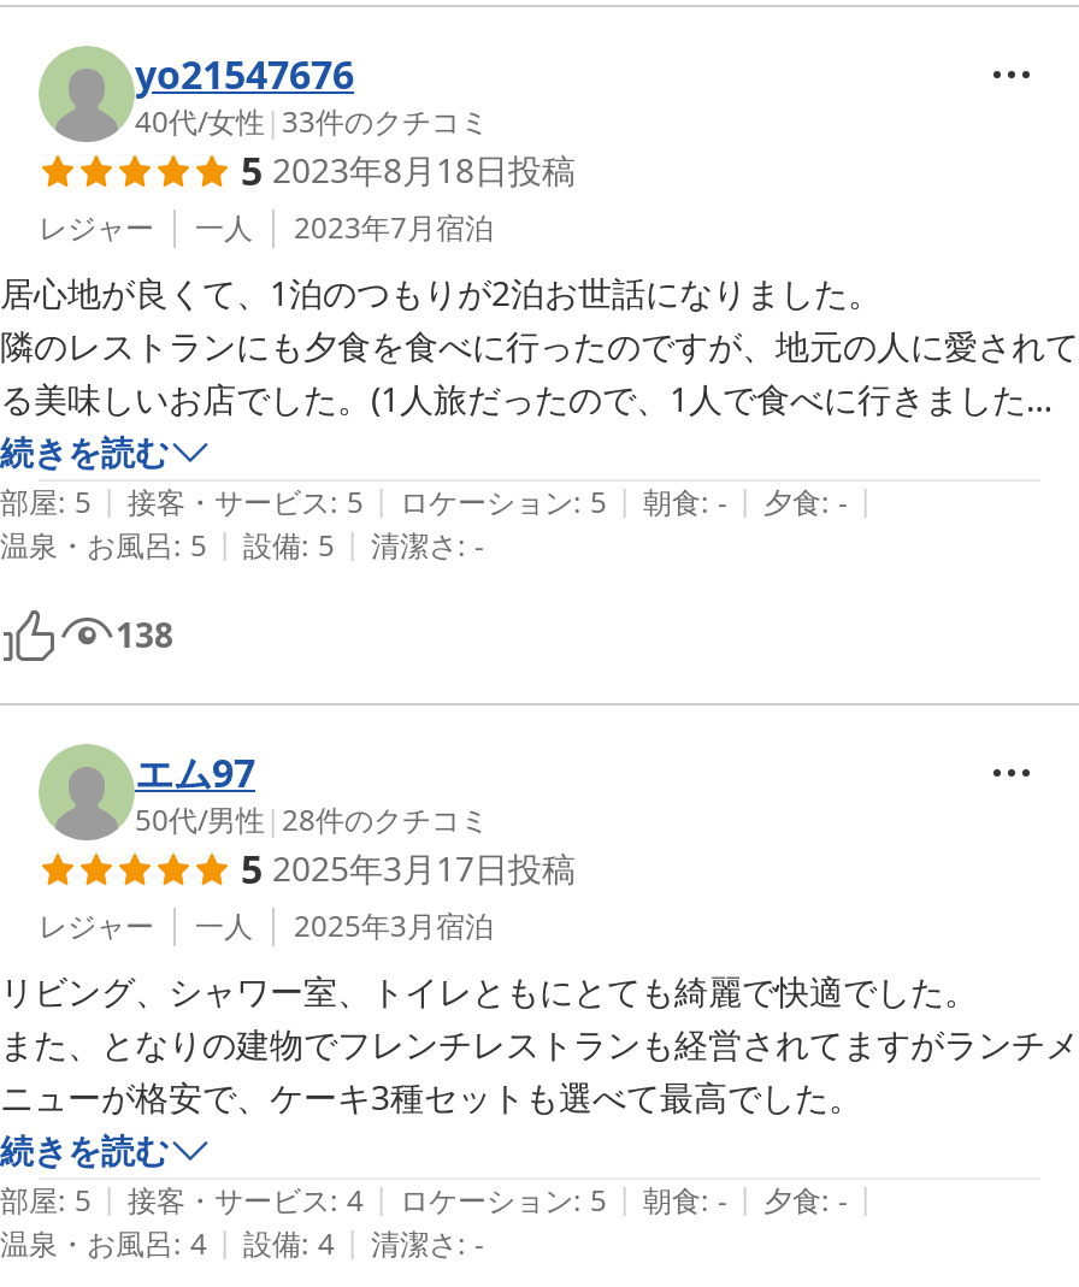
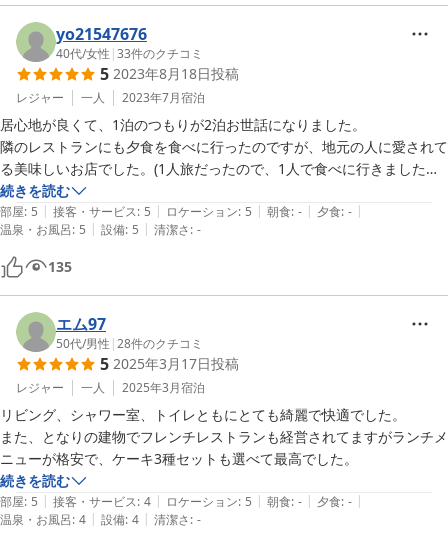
[116,612,173,657] 138 -> [48,257,72,276] 135

